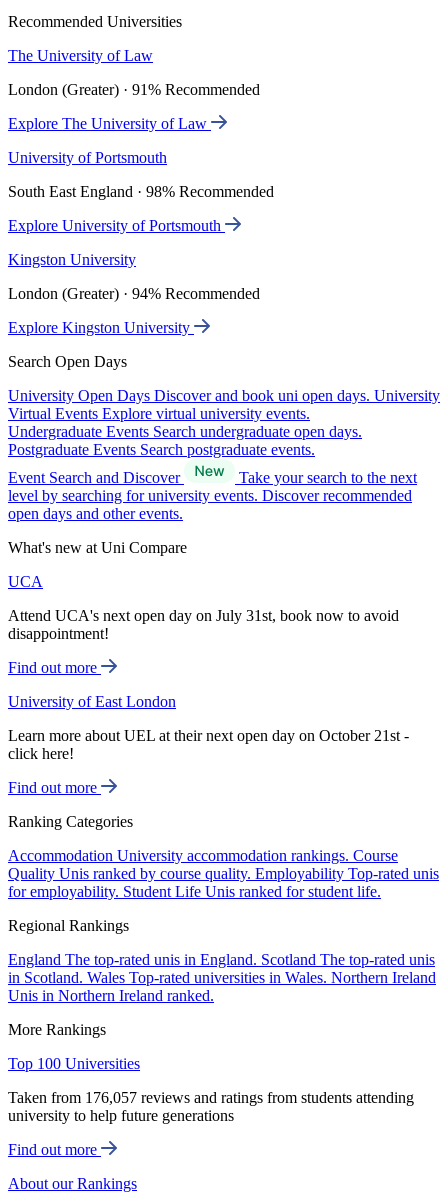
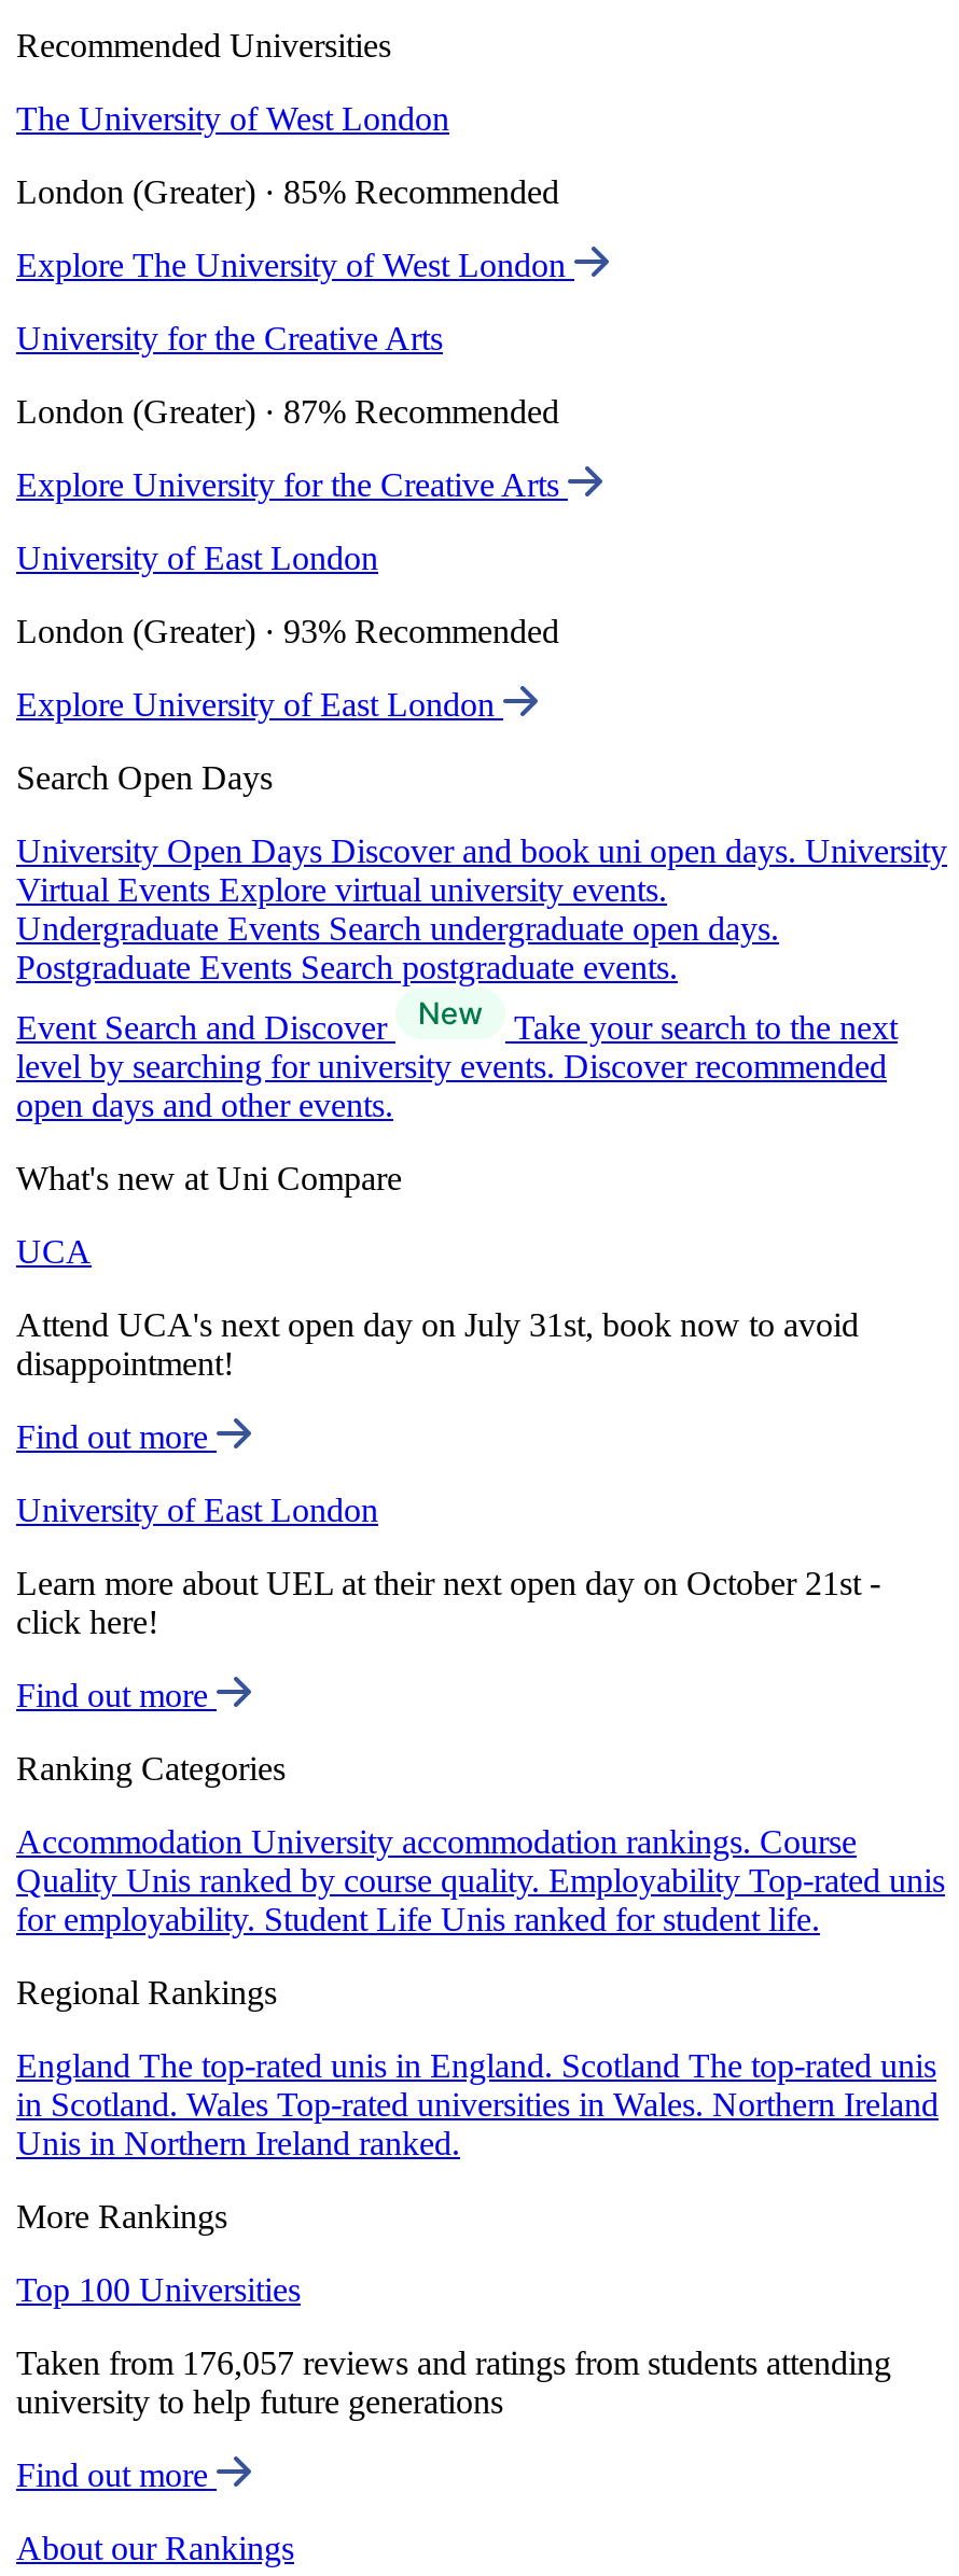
[8,47,153,64] The University of Law -> [16,100,449,137] The University of West London
[8,81,260,98] London (Greater) · 91% Recommended -> [16,174,559,210] London (Greater) · 85% Recommended
[8,115,211,132] Explore The University of Law -> [16,247,574,283] Explore The University of West London
[8,149,167,166] University of Portsmouth -> [16,320,443,357] University for the Creative Arts
[8,183,274,200] South East England · 98% Recommended -> [16,393,559,430] London (Greater) · 87% Recommended
[8,217,225,234] Explore University of Portsmouth -> [16,467,568,503] Explore University for the Creative Arts
[8,251,136,268] Kingston University -> [16,540,378,576] University of East London
[8,285,260,302] London (Greater) · 94% Recommended -> [16,613,559,650] London (Greater) · 93% Recommended
[8,319,194,336] Explore Kingston University -> [16,686,503,723] Explore University of East London

